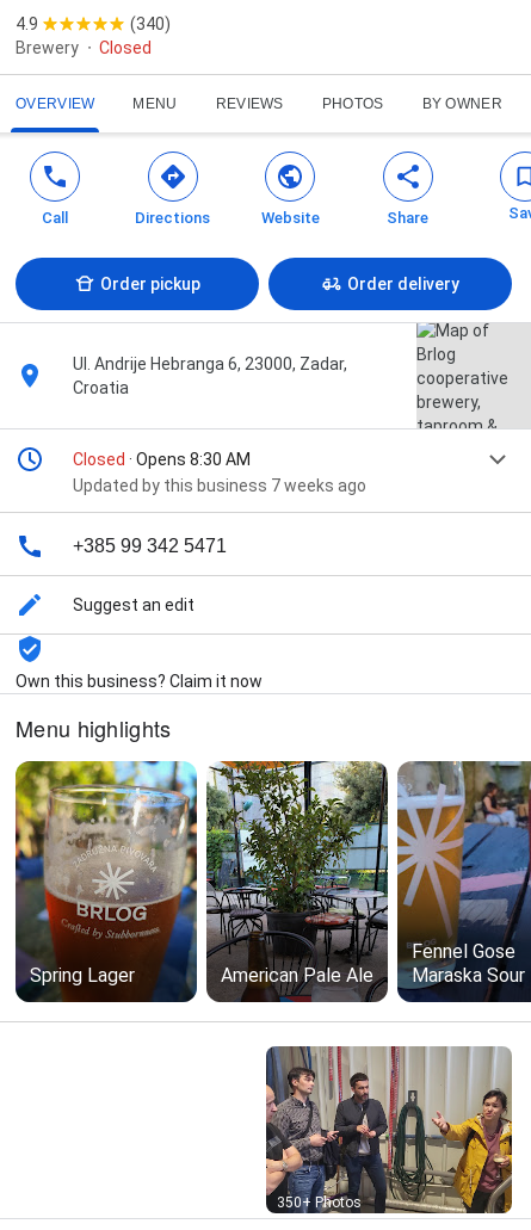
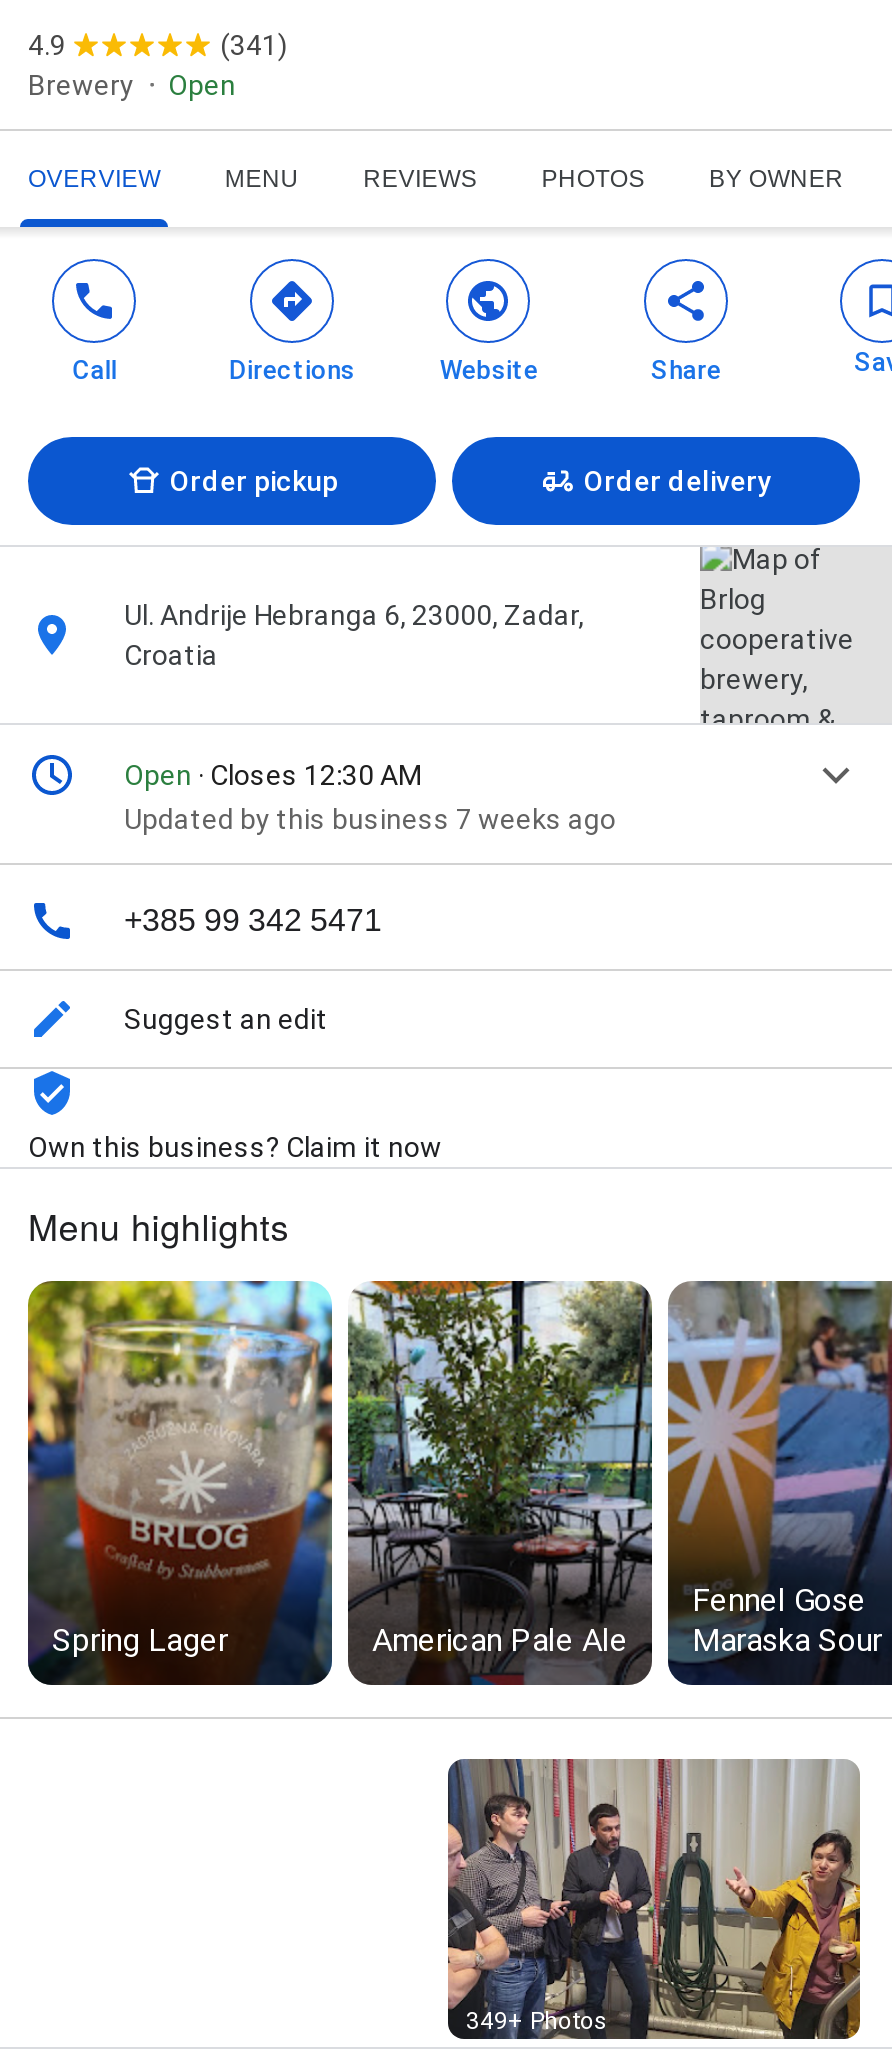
[130,15,171,34] (340) -> [220,29,288,61] (341)
[99,38,152,58] Closed -> [168,69,236,101] Open
[73,450,251,469] Closed · Opens 8:30 AM -> [124,759,422,791] Open · Closes 12:30 AM
[277,1194,362,1211] 350+ Photos -> [466,2007,608,2035] 349+ Photos

